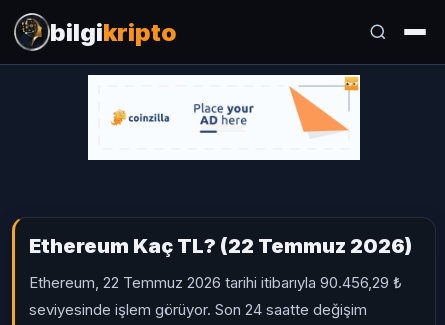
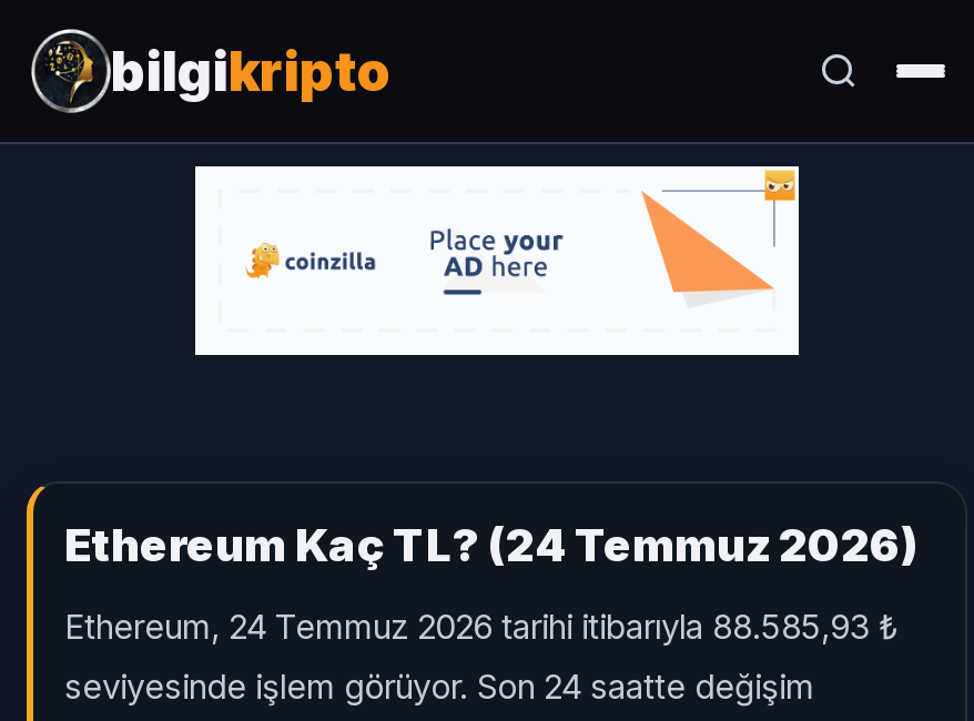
[29,234,412,258] Ethereum Kaç TL? (22 Temmuz 2026) -> [64,519,916,572] Ethereum Kaç TL? (24 Temmuz 2026)
[29,273,402,292] Ethereum, 22 Temmuz 2026 tarihi itibarıyla 90.456,29 ₺ -> [64,606,899,648] Ethereum, 24 Temmuz 2026 tarihi itibarıyla 88.585,93 ₺

